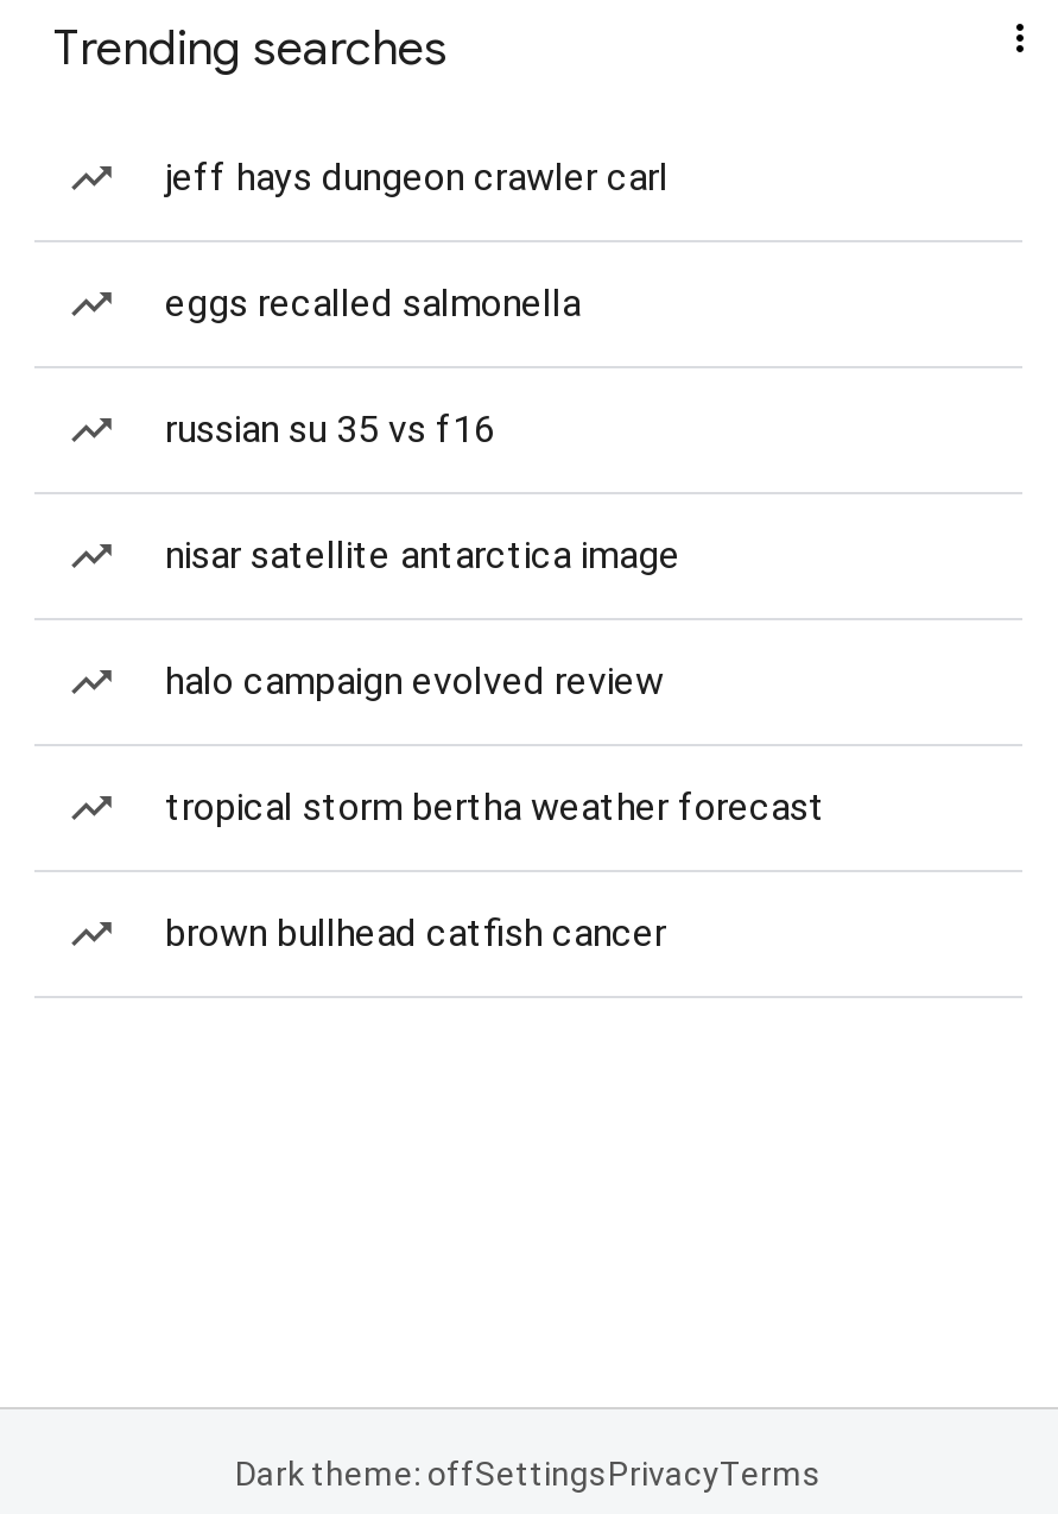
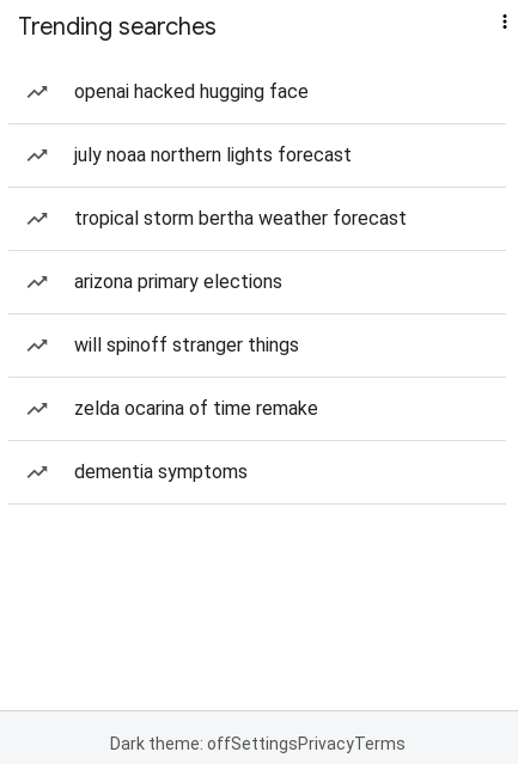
[165,154,680,704] jeff hays dungeon crawler carl | eggs recalled salmonella | russian su 35 vs f16 | nisar satellite antarctica image | halo campaign evolved review -> [74,80,352,166] openai hacked hugging face | july noaa northern lights forecast
moved [165,784,825,829] -> [74,207,407,230]: tropical storm bertha weather forecast
[165,910,666,955] brown bullhead catfish cancer -> [74,270,318,483] arizona primary elections | will spinoff stranger things | zelda ocarina of time remake | dementia symptoms

